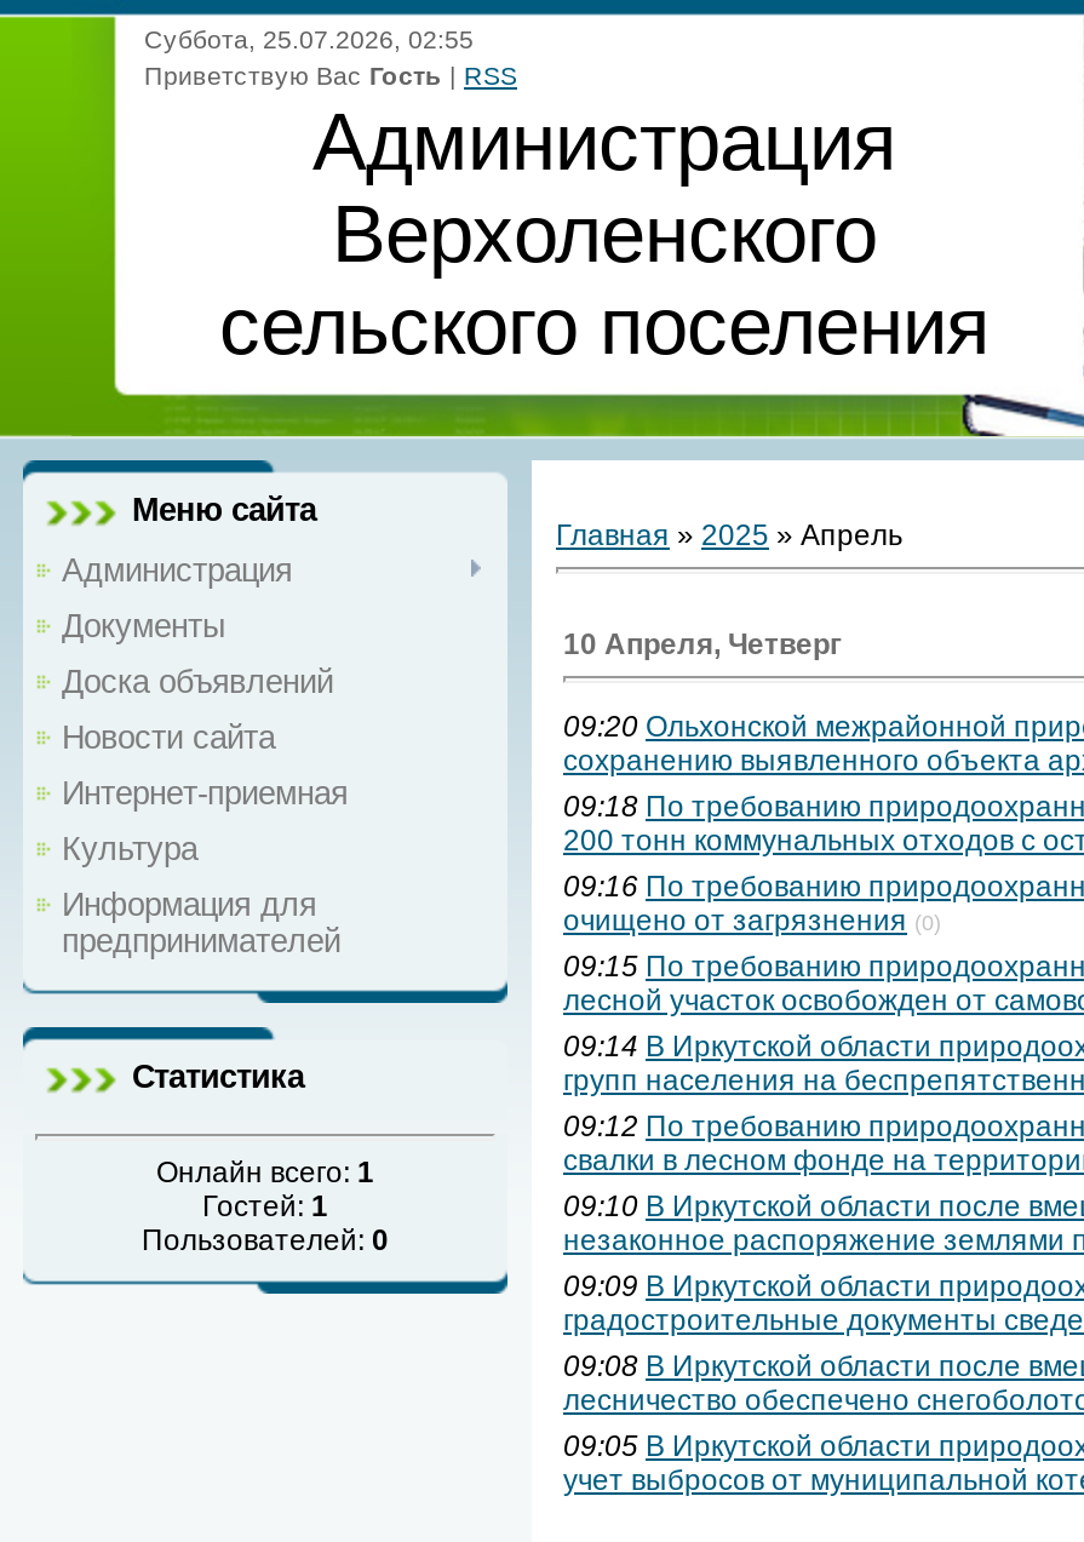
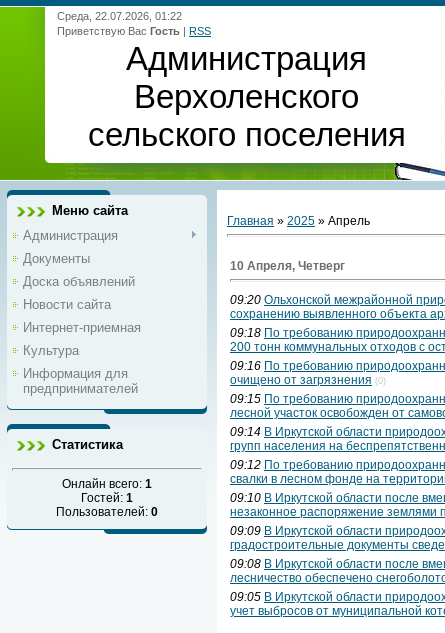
[144,24,474,53] Суббота, 25.07.2026, 02:55 -> [57,10,182,22] Среда, 22.07.2026, 01:22

